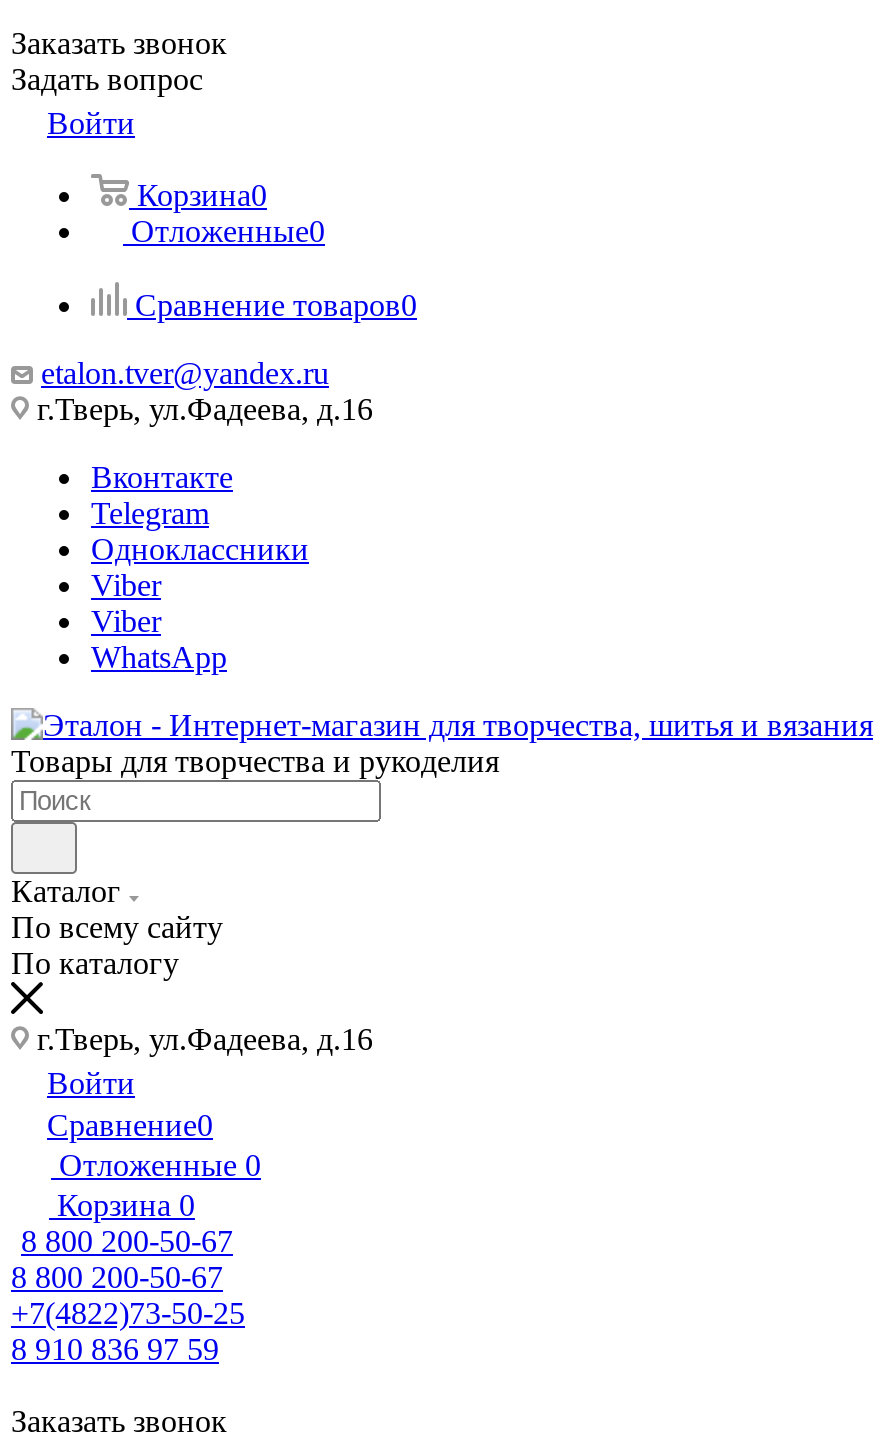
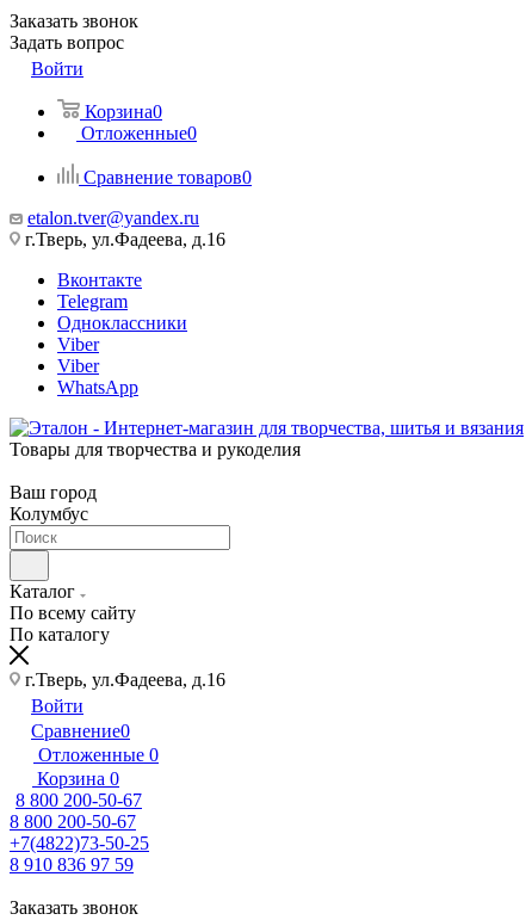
none -> [10,482,97,524] Ваш город | Колумбус

